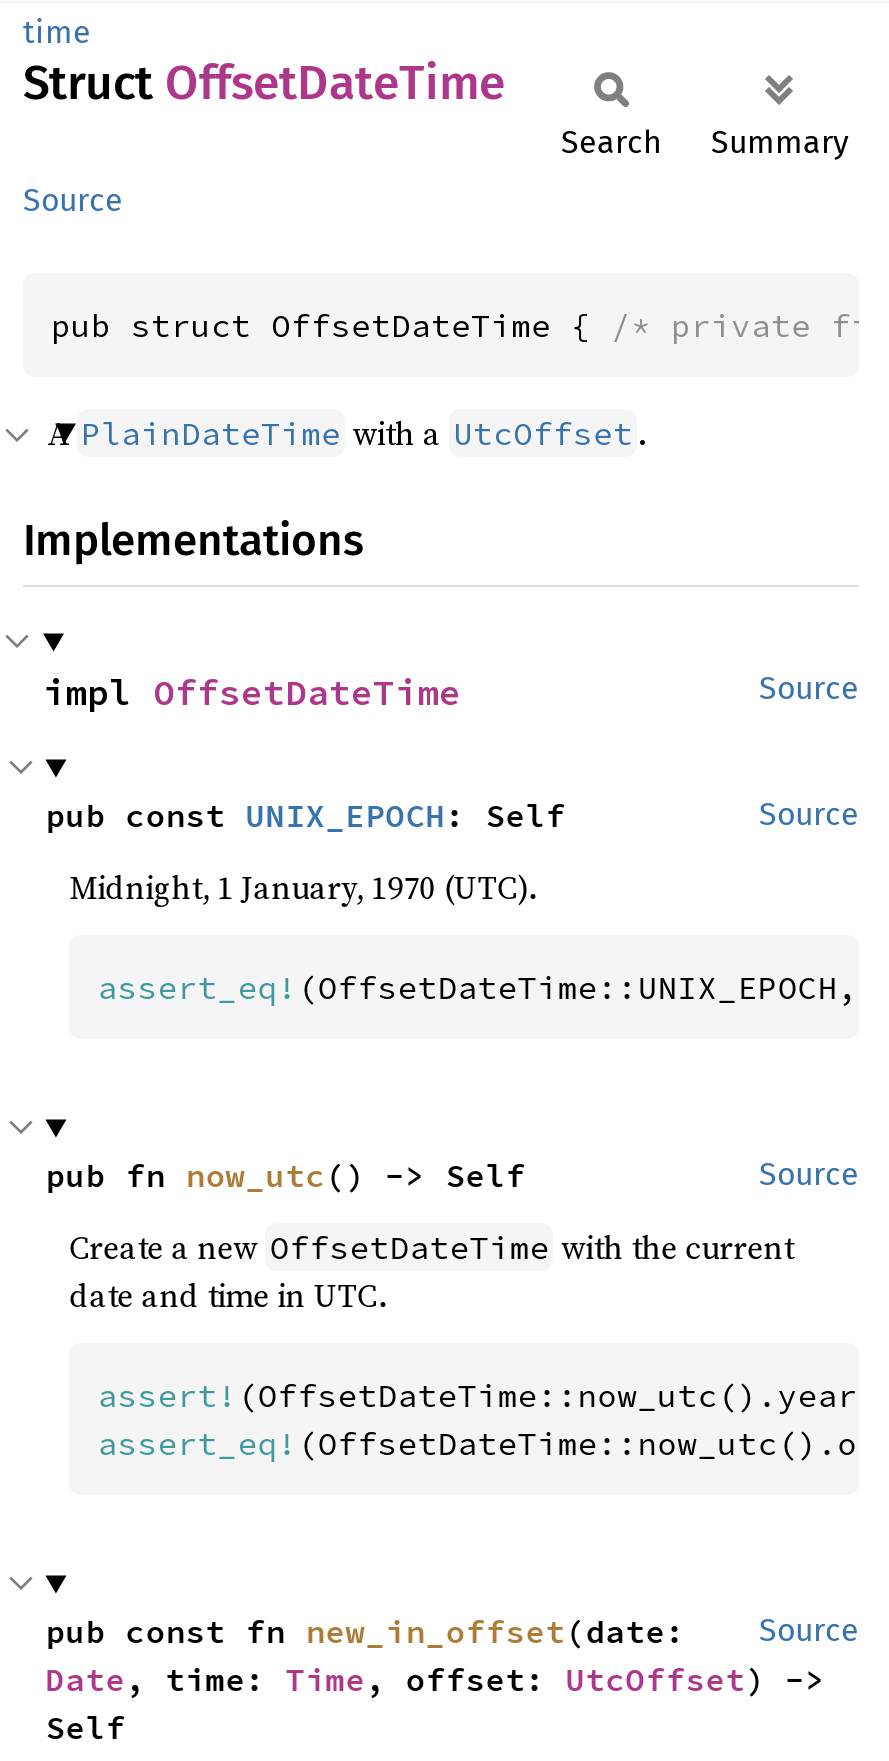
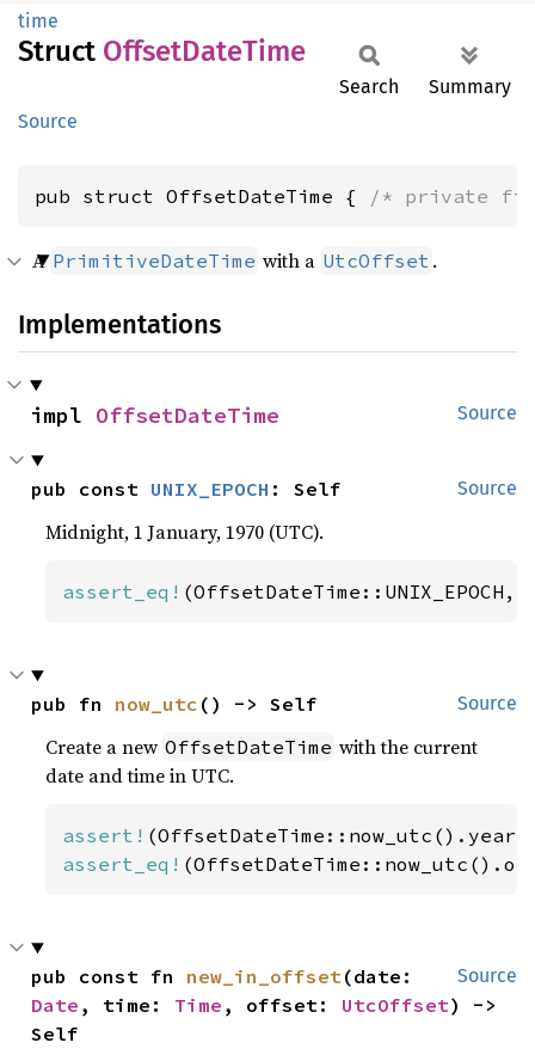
[47,411,645,455] A PlainDateTime with a UtcOffset . -> [32,247,437,274] A PrimitiveDateTime with a UtcOffset .

